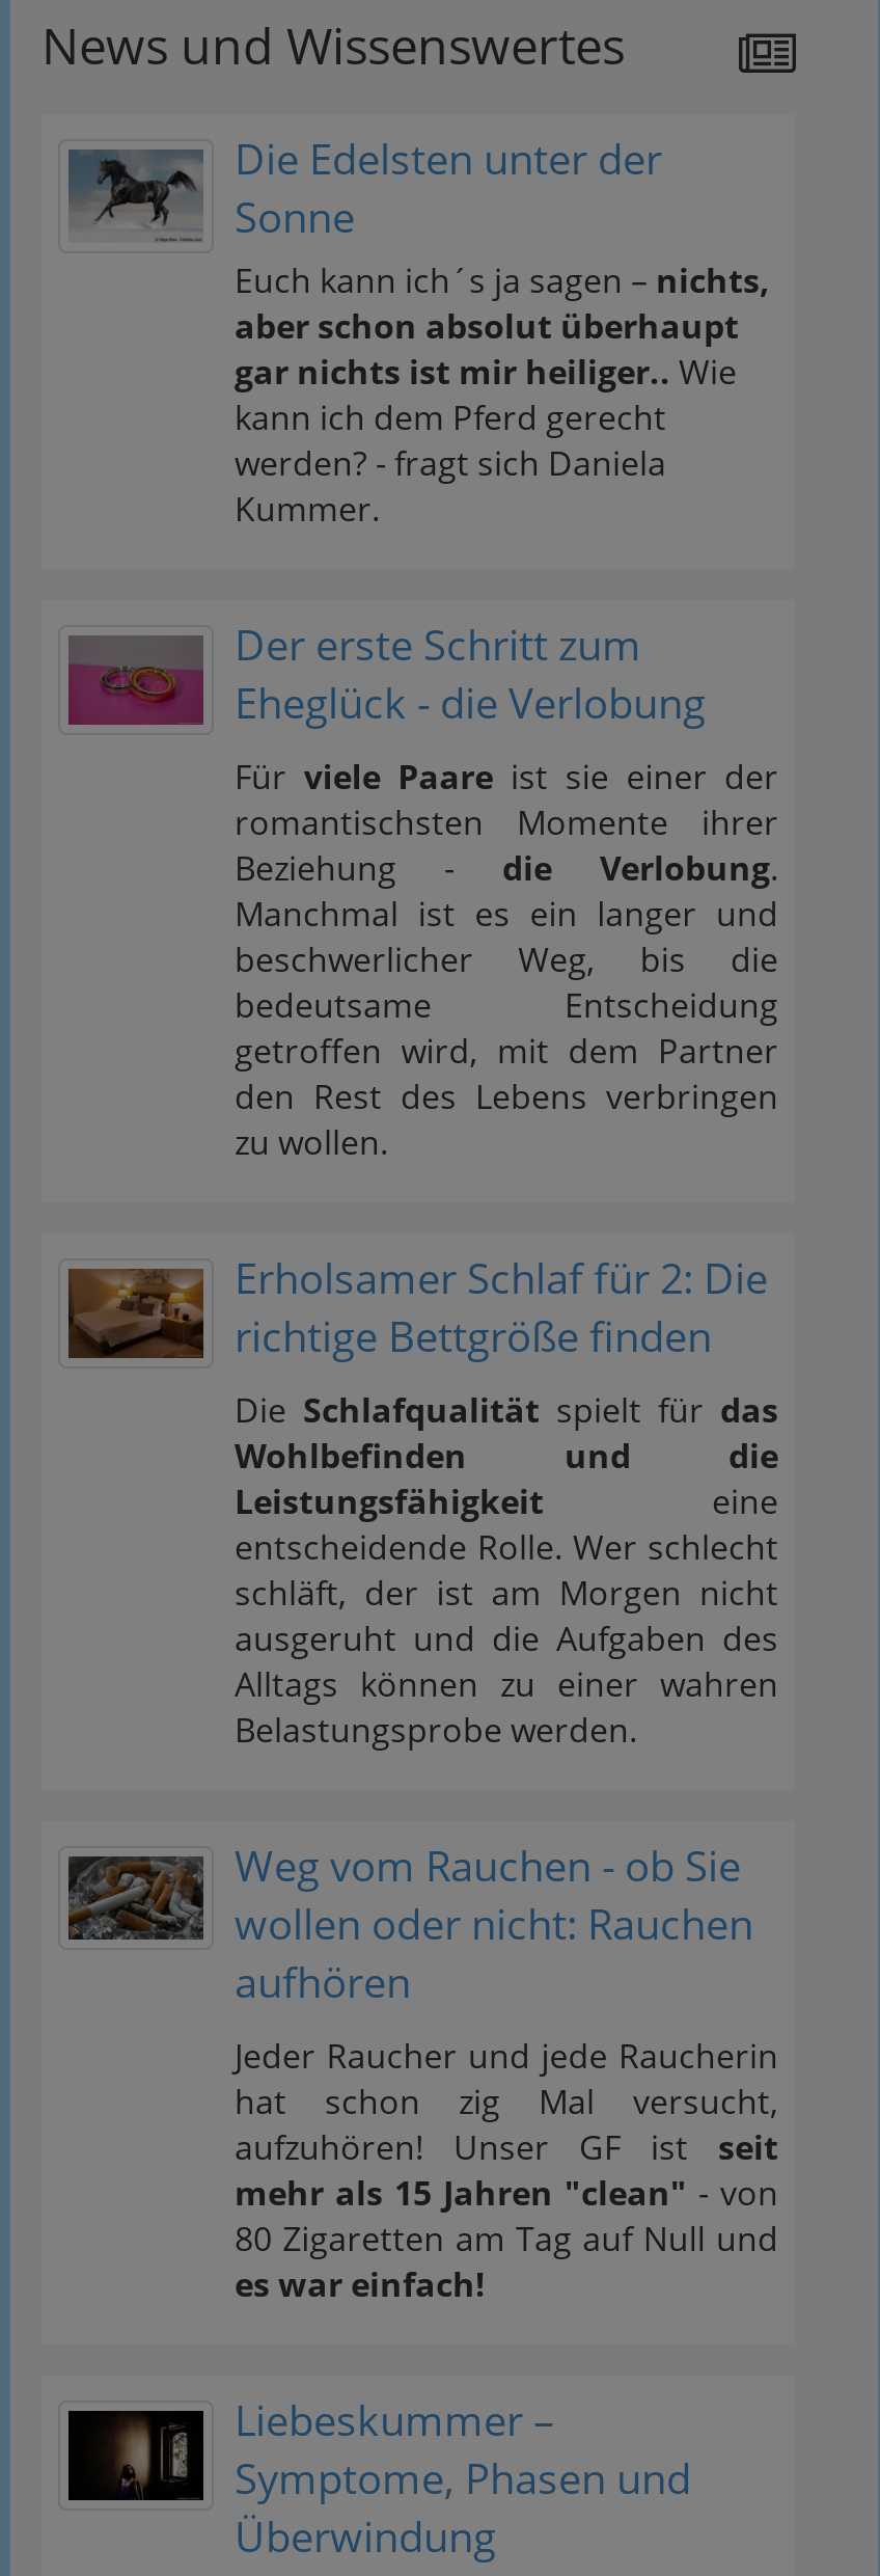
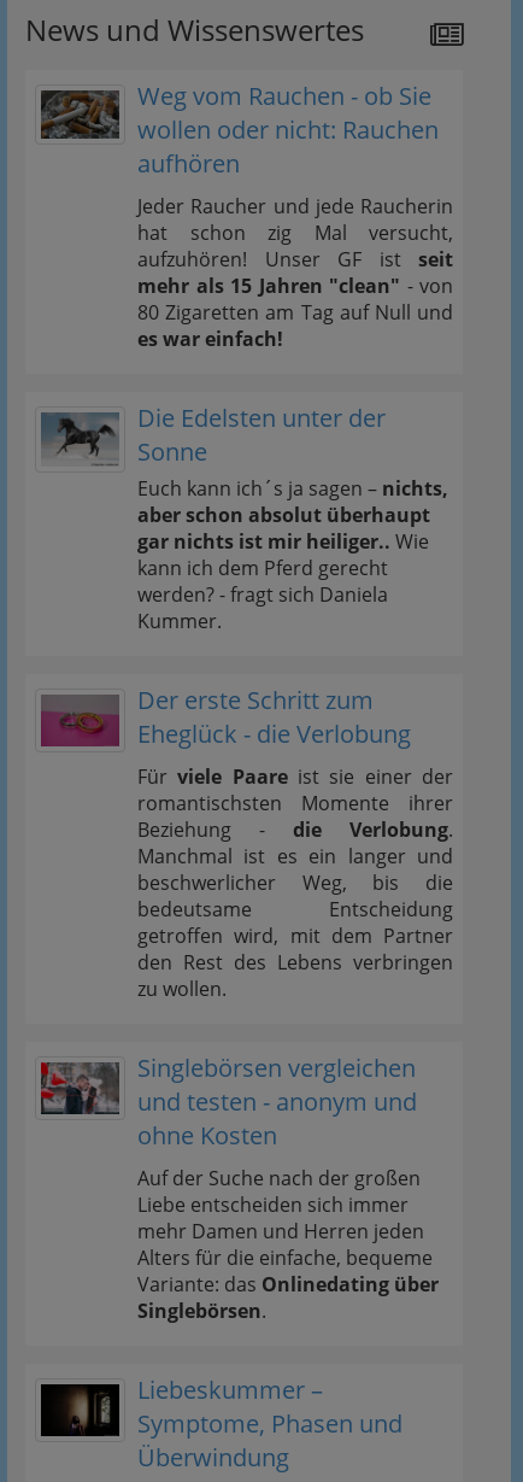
moved [66,131,778,1165] -> [40,402,453,1002]: [image] | Die Edelsten unter der | Sonne | ... | den Rest des Lebens verbringen | zu wollen.
[66,1250,778,1753] [image] | Erholsamer Schlaf für 2: Die | richtige Bettgröße finden | Die Schlafqualität spielt für das | Wohlbefinden und die | Leistungsfähigkeit eine | entscheidende Rolle. Wer schlecht | schläft, der ist am Morgen nicht | ausgeruht und die Aufgaben des | Alltags können zu einer wahren | Belastungsprobe werden. -> [40,1052,439,1324] [image] | Singlebörsen vergleichen | und testen - anonym und | ohne Kosten | Auf der Suche nach der großen | Liebe entscheiden sich immer | mehr Damen und Herren jeden | Alters für die einfache, bequeme | Variante: das Onlinedating über | Singlebörsen.
moved [66,1838,778,2307] -> [40,80,453,352]: [image] | Weg vom Rauchen - ob Sie | wollen oder nicht: Rauchen | ... | 80 Zigaretten am Tag auf Null und | es war einfach!

